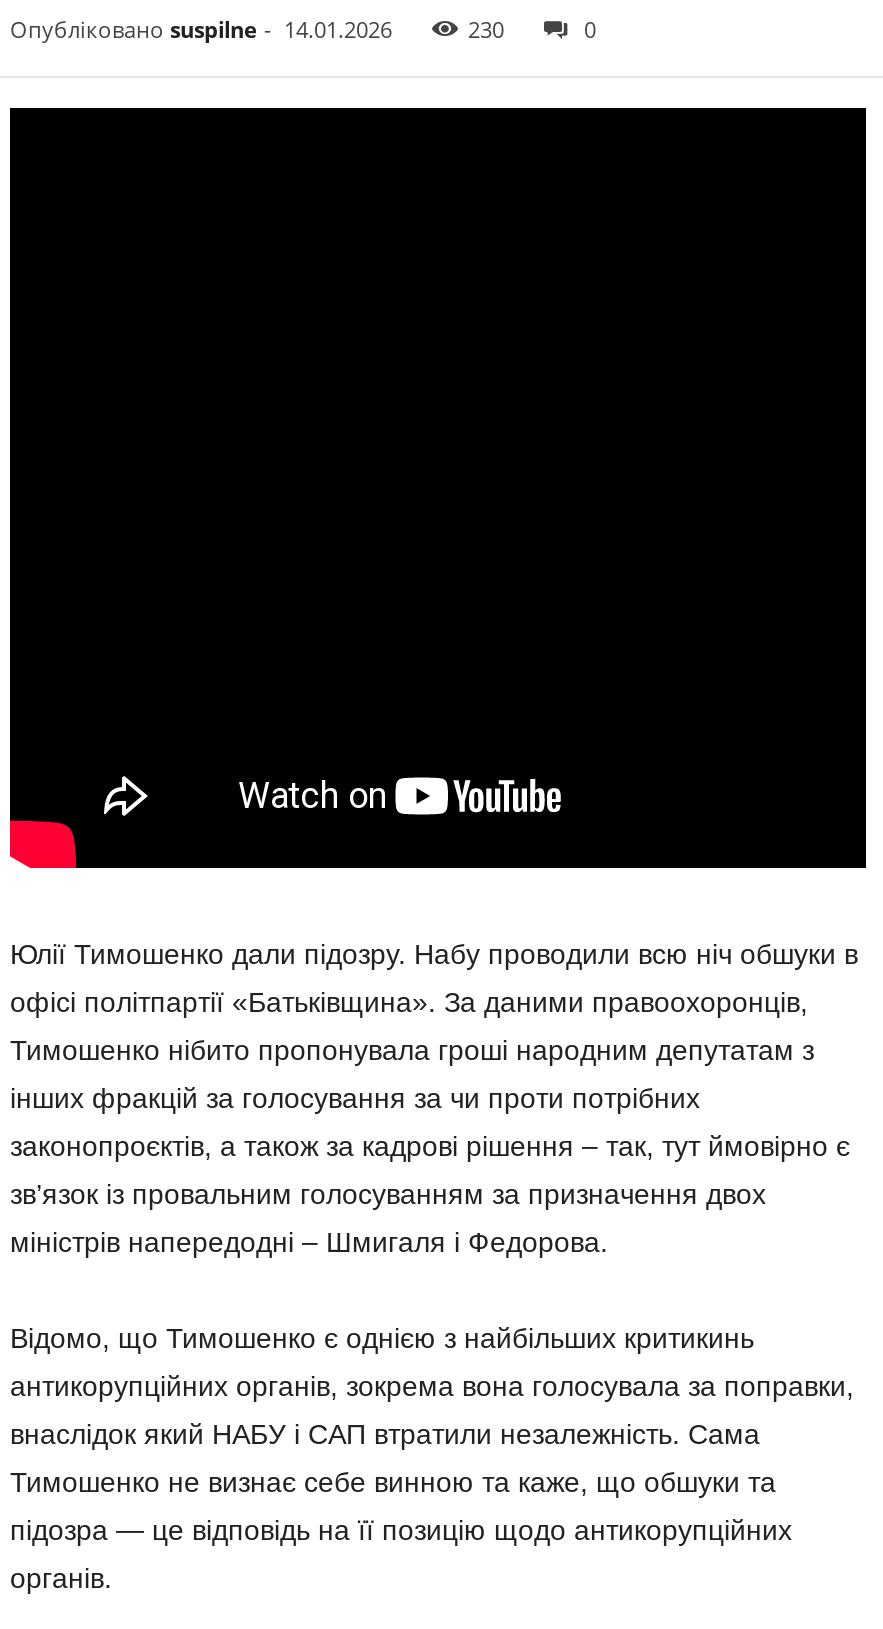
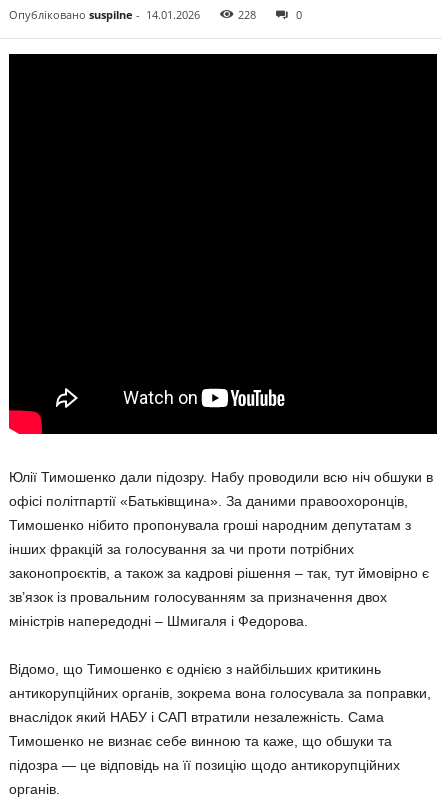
[468,14,504,44] 230 -> [238,7,256,22] 228

